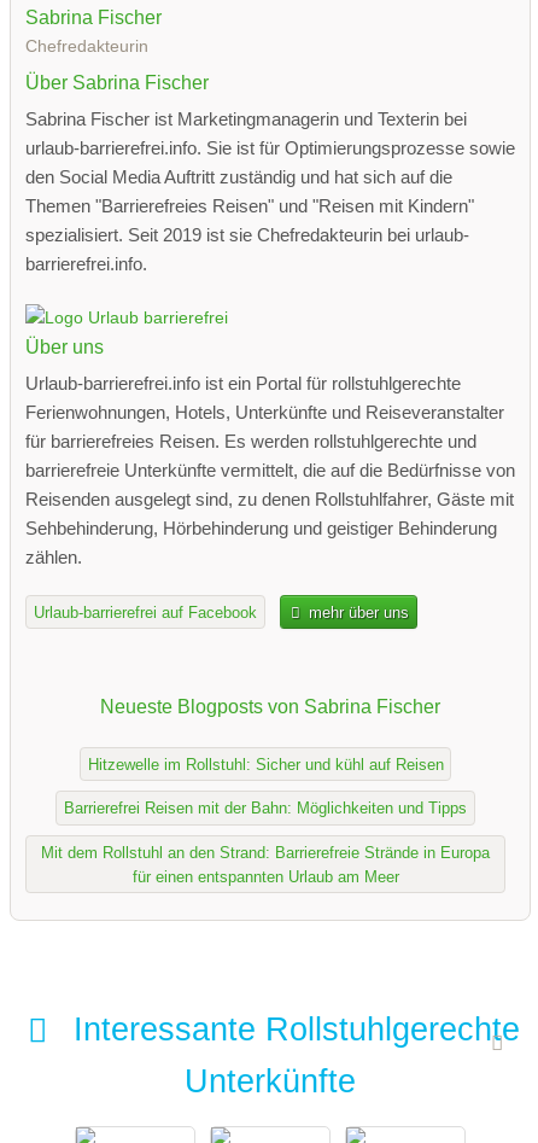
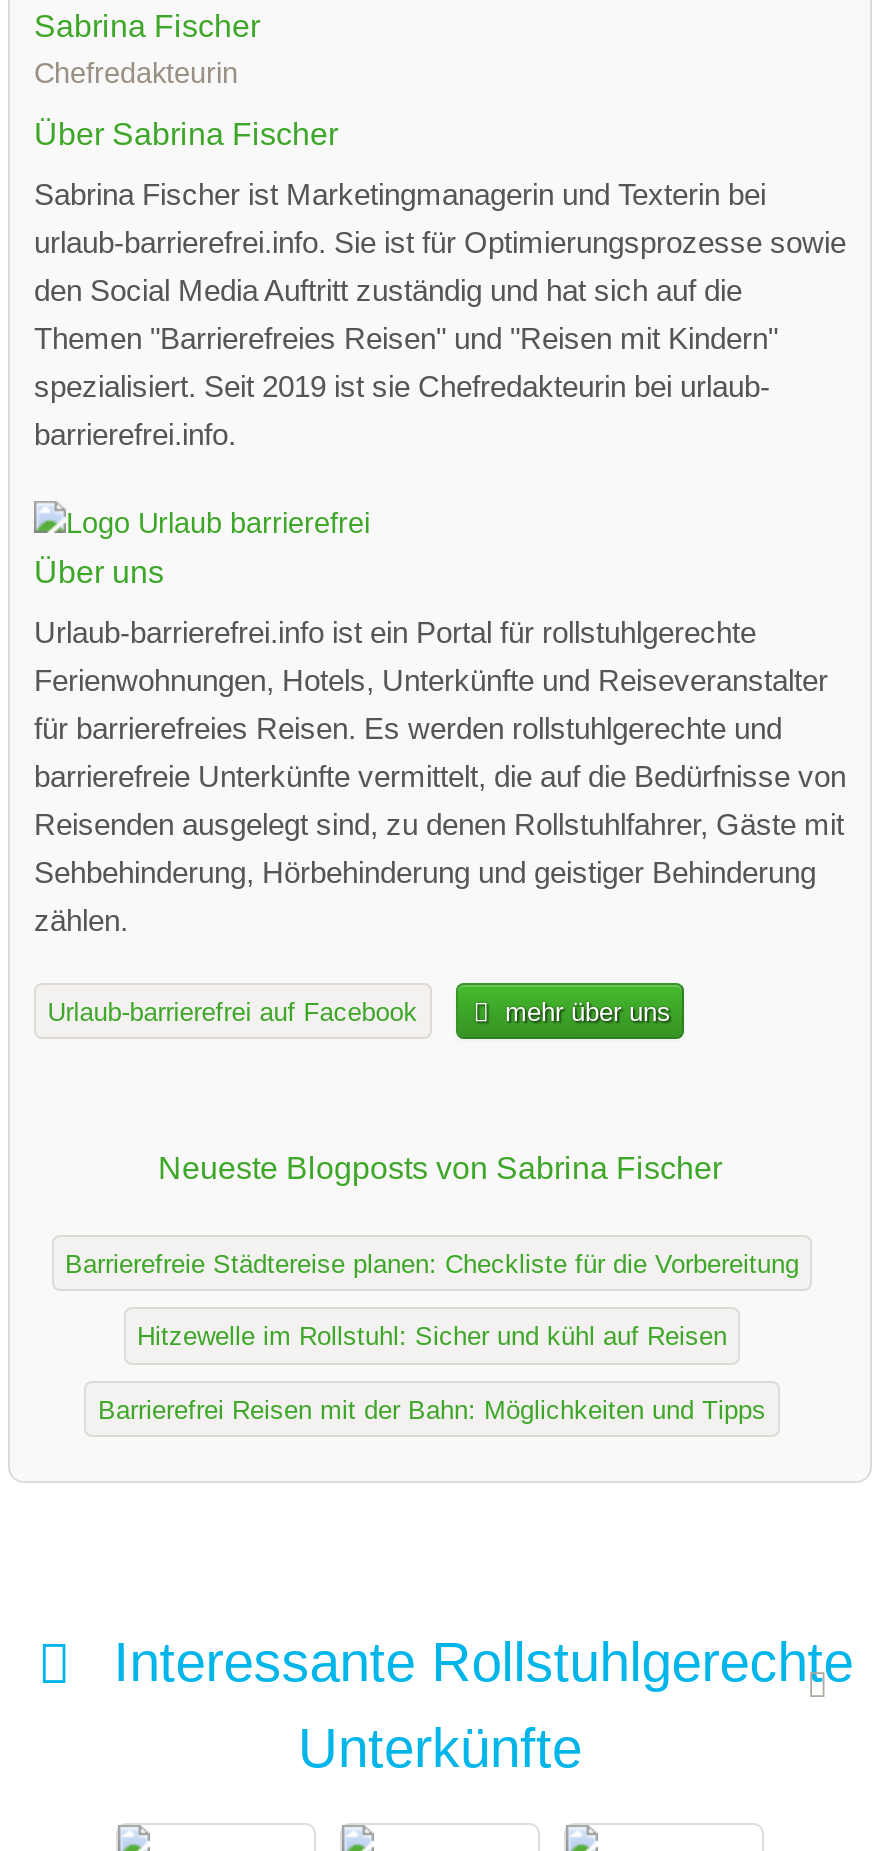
none -> [65,1248,799,1278] Barrierefreie Städtereise planen: Checkliste für die Vorbereitung
moved [64,755,467,817] -> [98,1321,766,1424]: Hitzewelle im Rollstuhl: Sicher und kühl auf Reisen | Barrierefrei Reisen mit der Bahn: Möglichkeiten und Tipps
[41,843,490,885] Mit dem Rollstuhl an den Strand: Barrierefreie Strände in Europa | für einen entspannten Urlaub am Meer -> none

